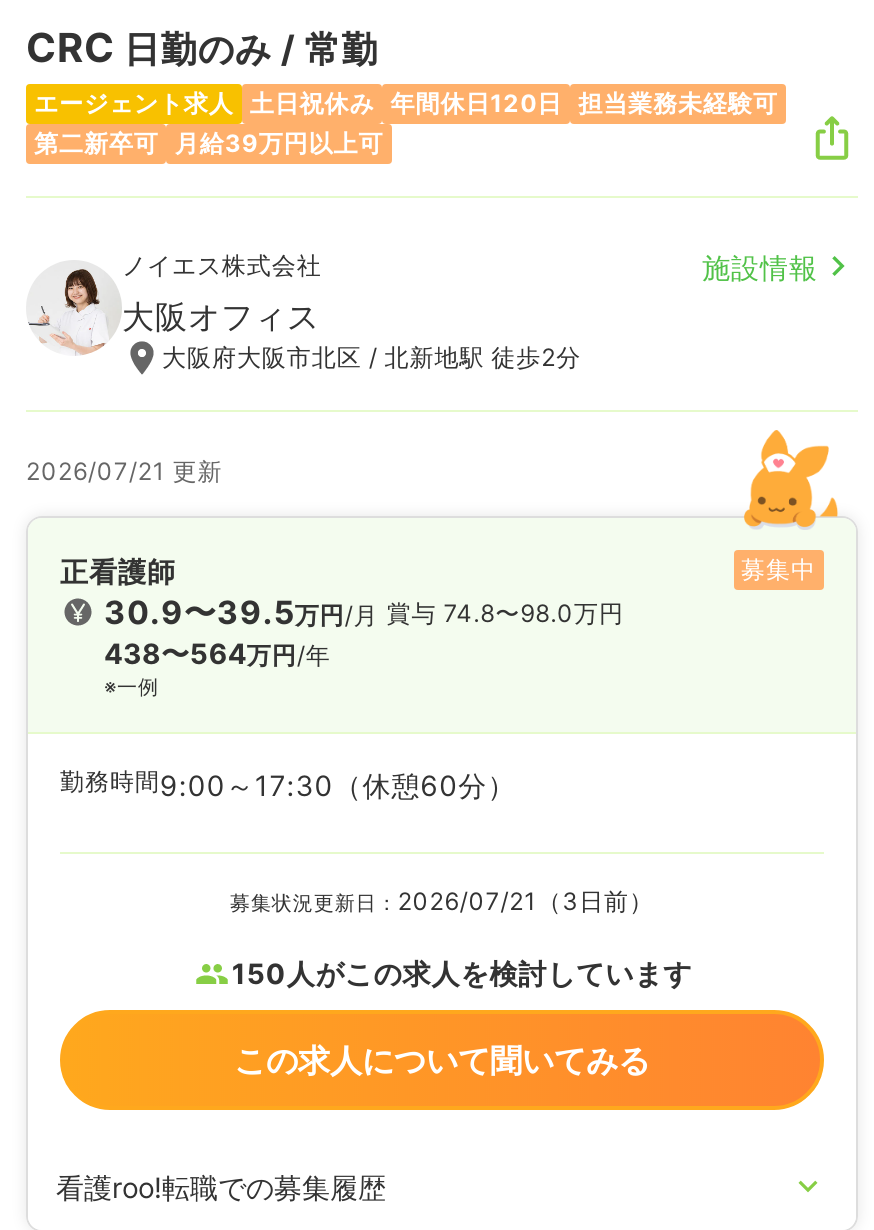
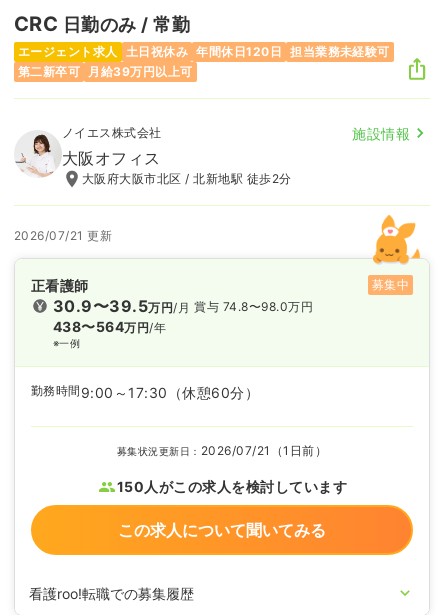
[230,886,654,916] 募集状況更新日：2026/07/21（3日前） -> [117,443,327,458] 募集状況更新日：2026/07/21（1日前）

